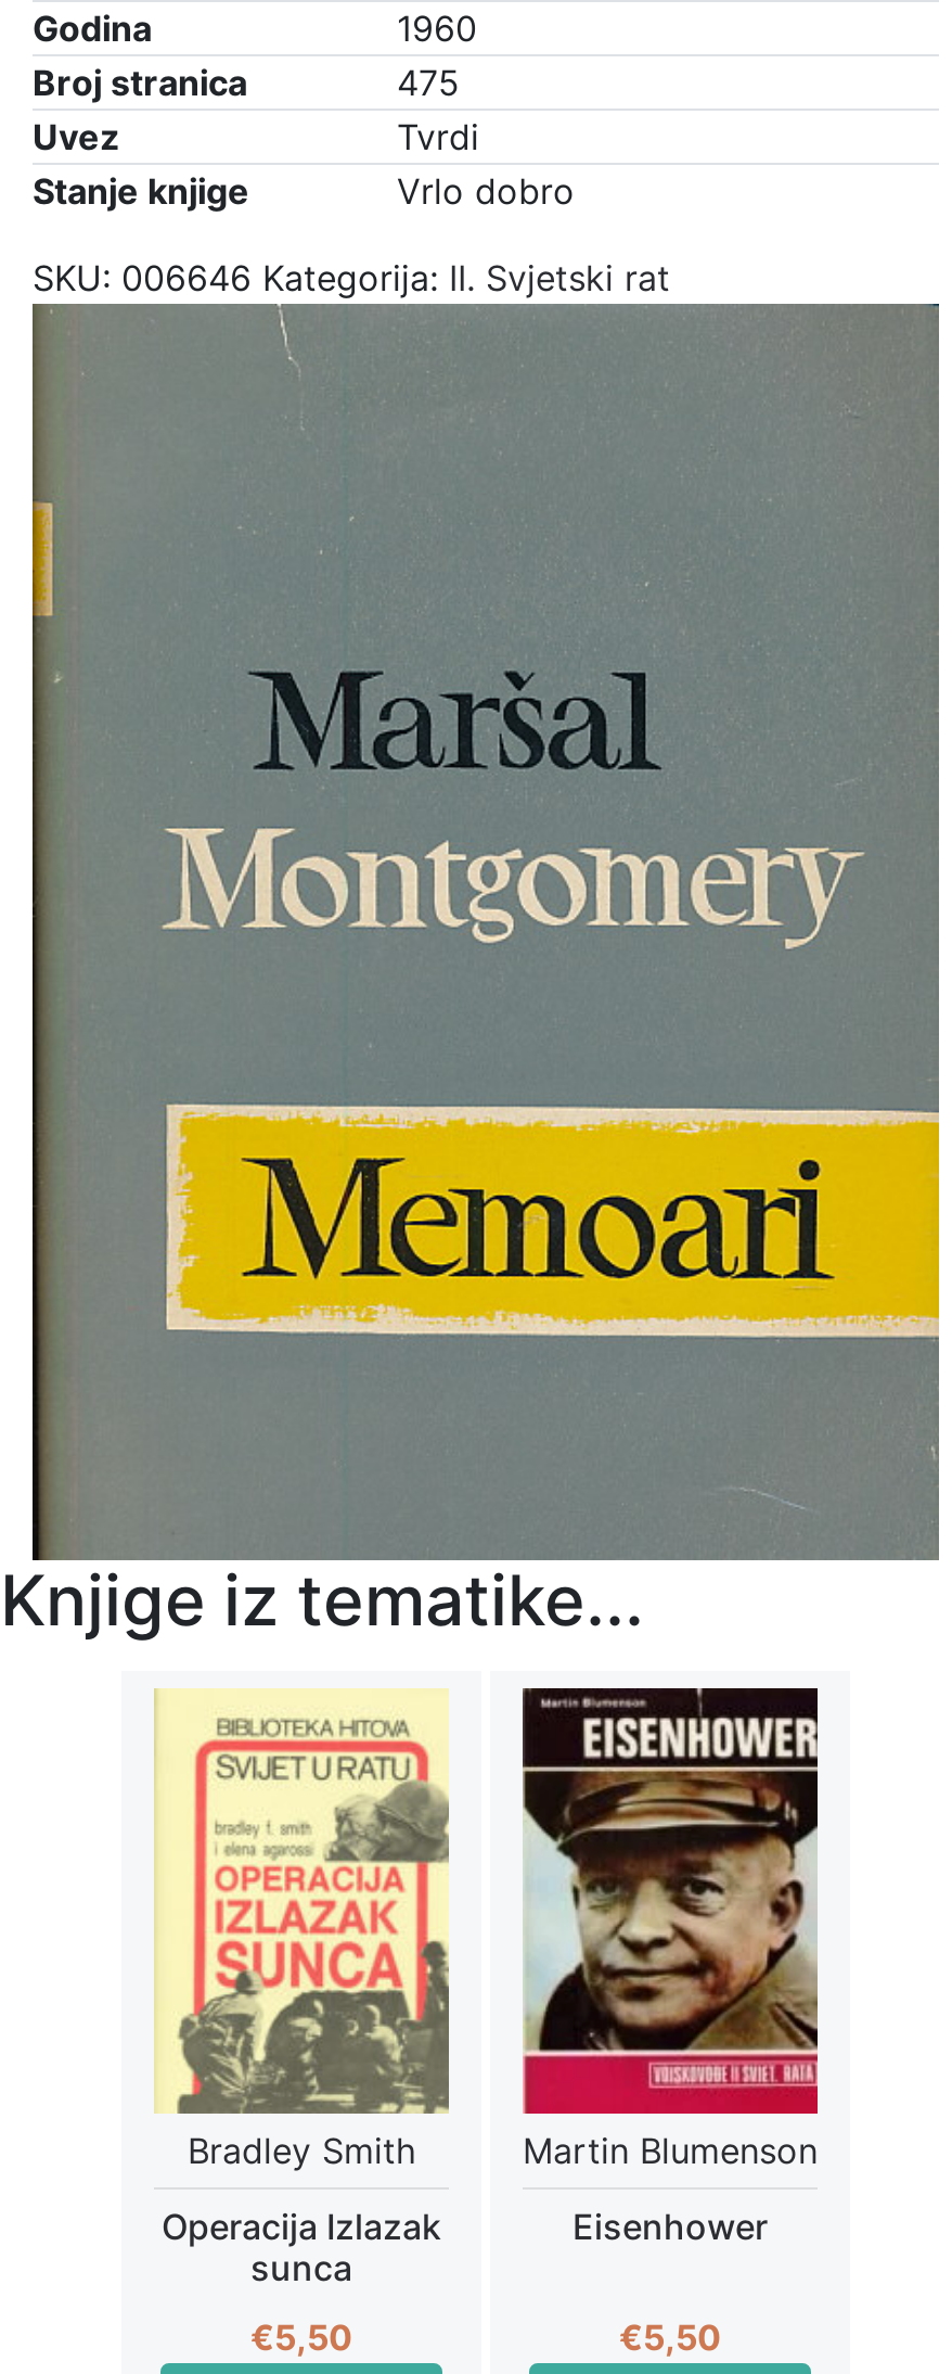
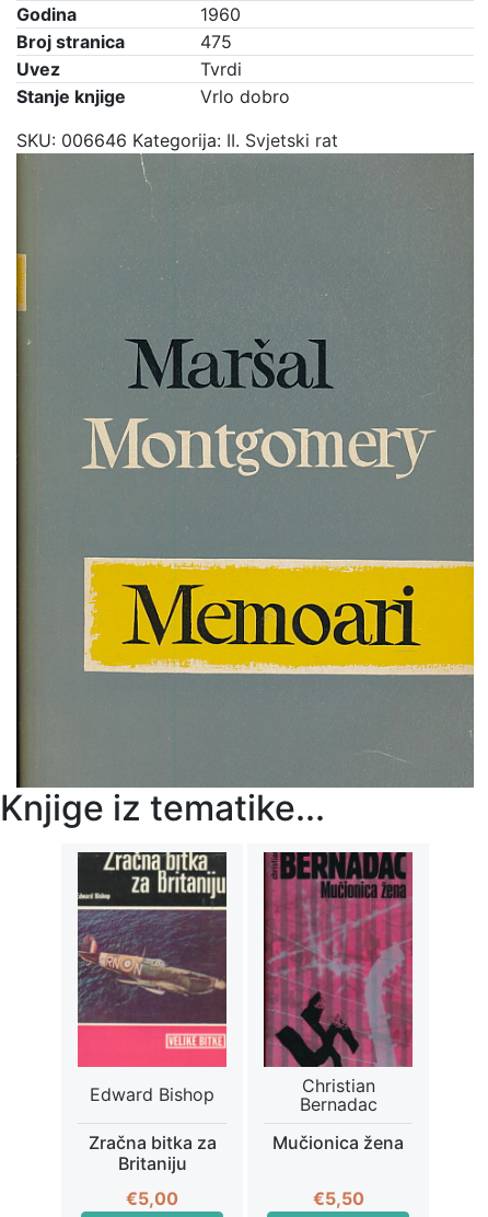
[154,1688,451,2172] [image] | Bradley Smith -> [77,851,228,1106] [image] | Edward Bishop
[523,1686,820,2172] [image] | Martin Blumenson -> [263,851,414,1115] [image] | Christian | Bernadac
[162,2205,441,2289] Operacija Izlazak | sunca -> [88,1131,216,1174] Zračna bitka za | Britaniju
[573,2205,768,2248] Eisenhower -> [272,1131,404,1153] Mučionica žena
[250,2315,352,2359] €5,50 -> [126,1187,178,1209] €5,00

